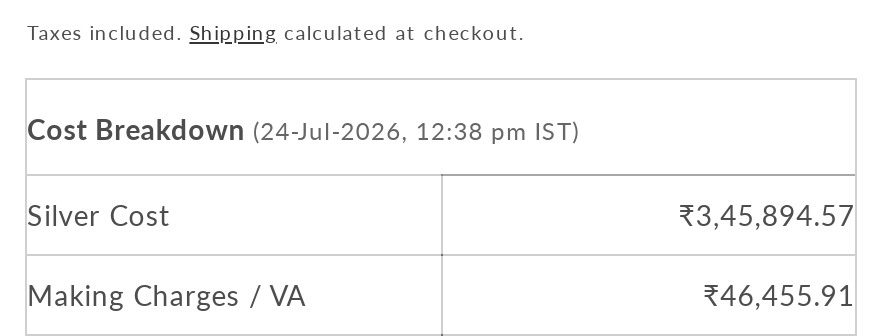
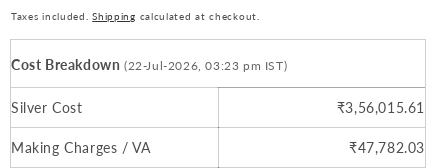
[27,112,579,146] Cost Breakdown (24-Jul-2026, 12:38 pm IST) -> [11,56,287,73] Cost Breakdown (22-Jul-2026, 03:23 pm IST)
[679,198,855,232] ₹3,45,894.57 -> [337,99,425,116] ₹3,56,015.61
[703,278,855,312] ₹46,455.91 -> [349,139,425,156] ₹47,782.03

